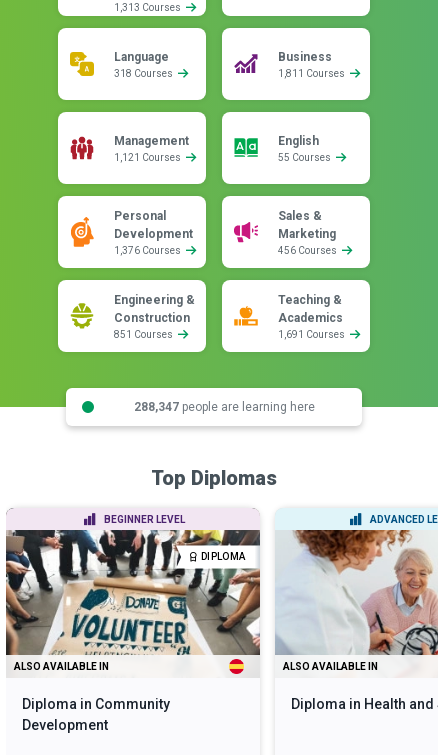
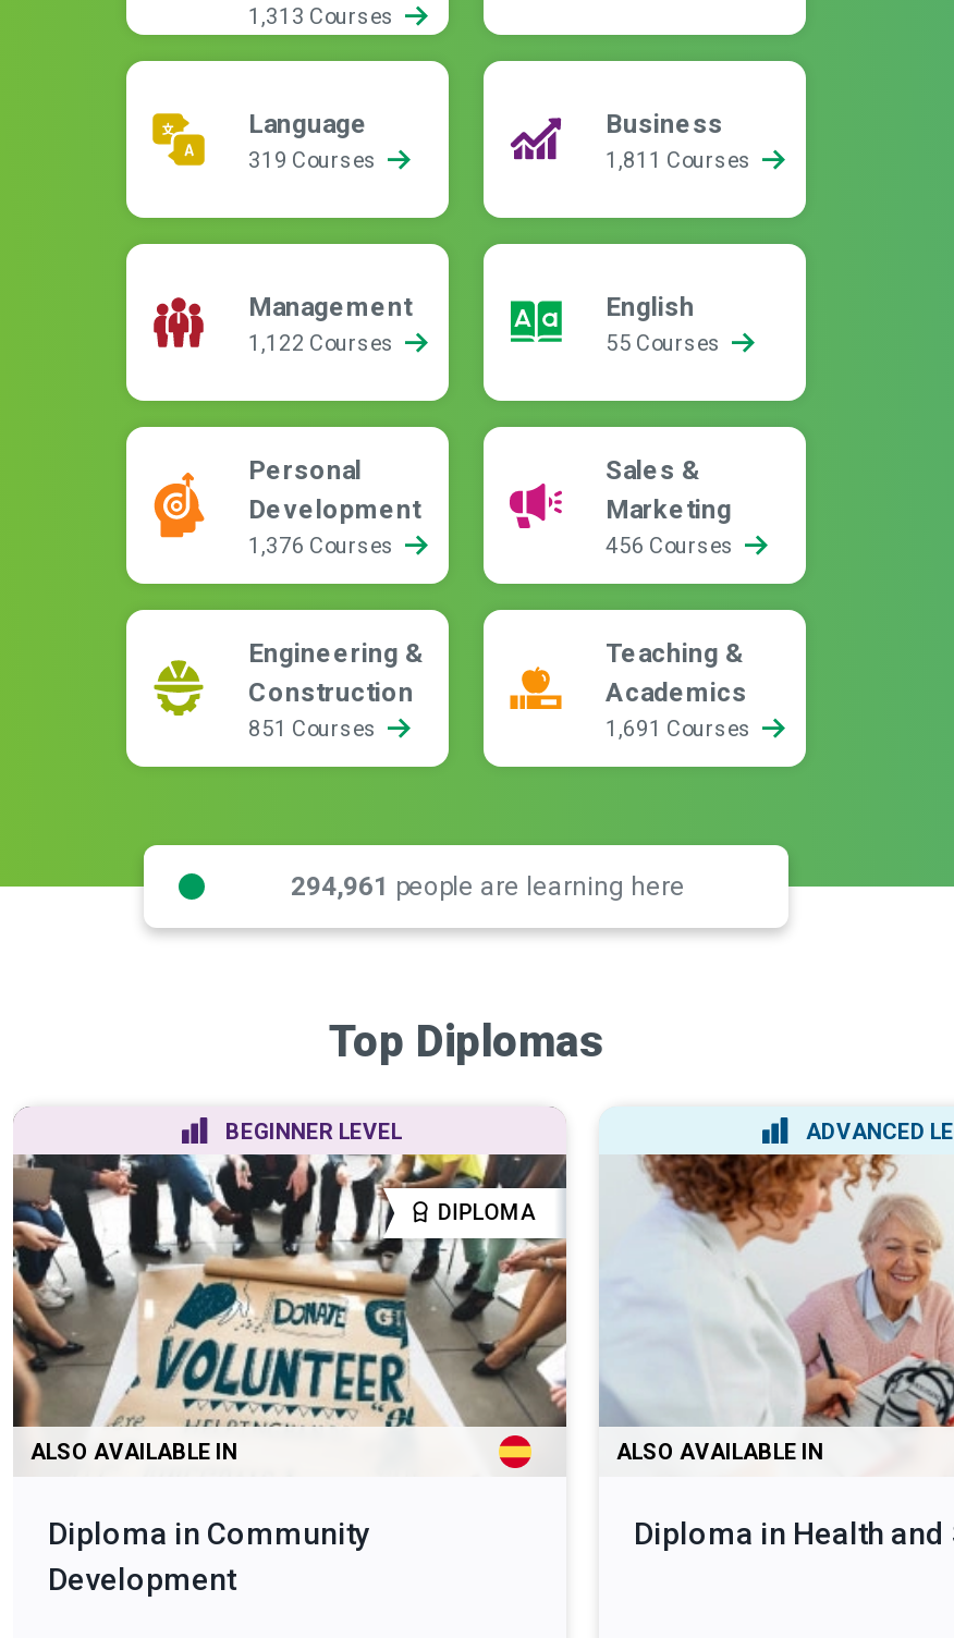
[114,68,175,79] 318 Courses -> [248,148,381,172] 319 Courses
[114,152,183,163] 1,121 Courses -> [248,331,399,355] 1,122 Courses
[133,399,314,413] 288,347 people are learning here -> [291,870,685,901] 294,961 people are learning here

